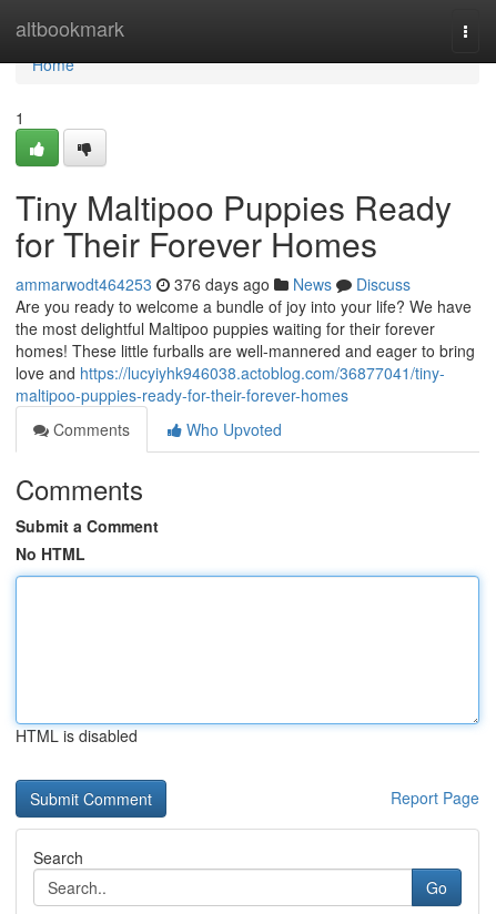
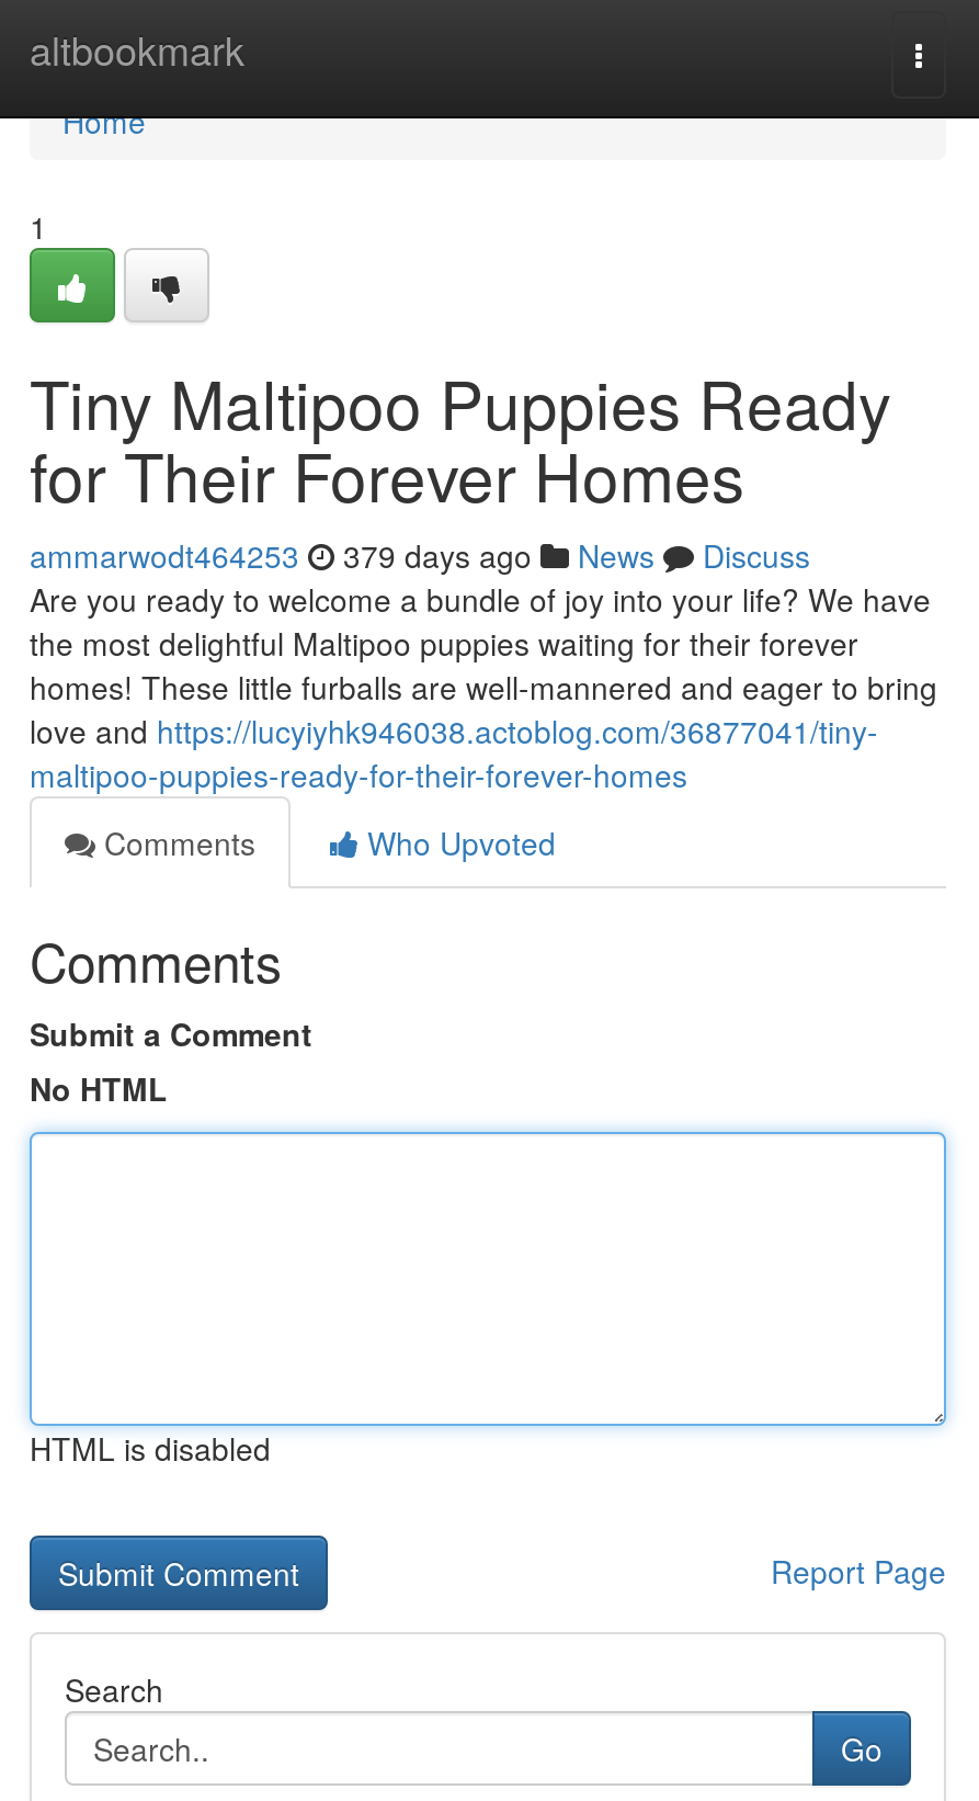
[16,273,411,295] ammarwodt464253 376 days ago News Discuss -> [30,533,810,577] ammarwodt464253 379 days ago News Discuss

